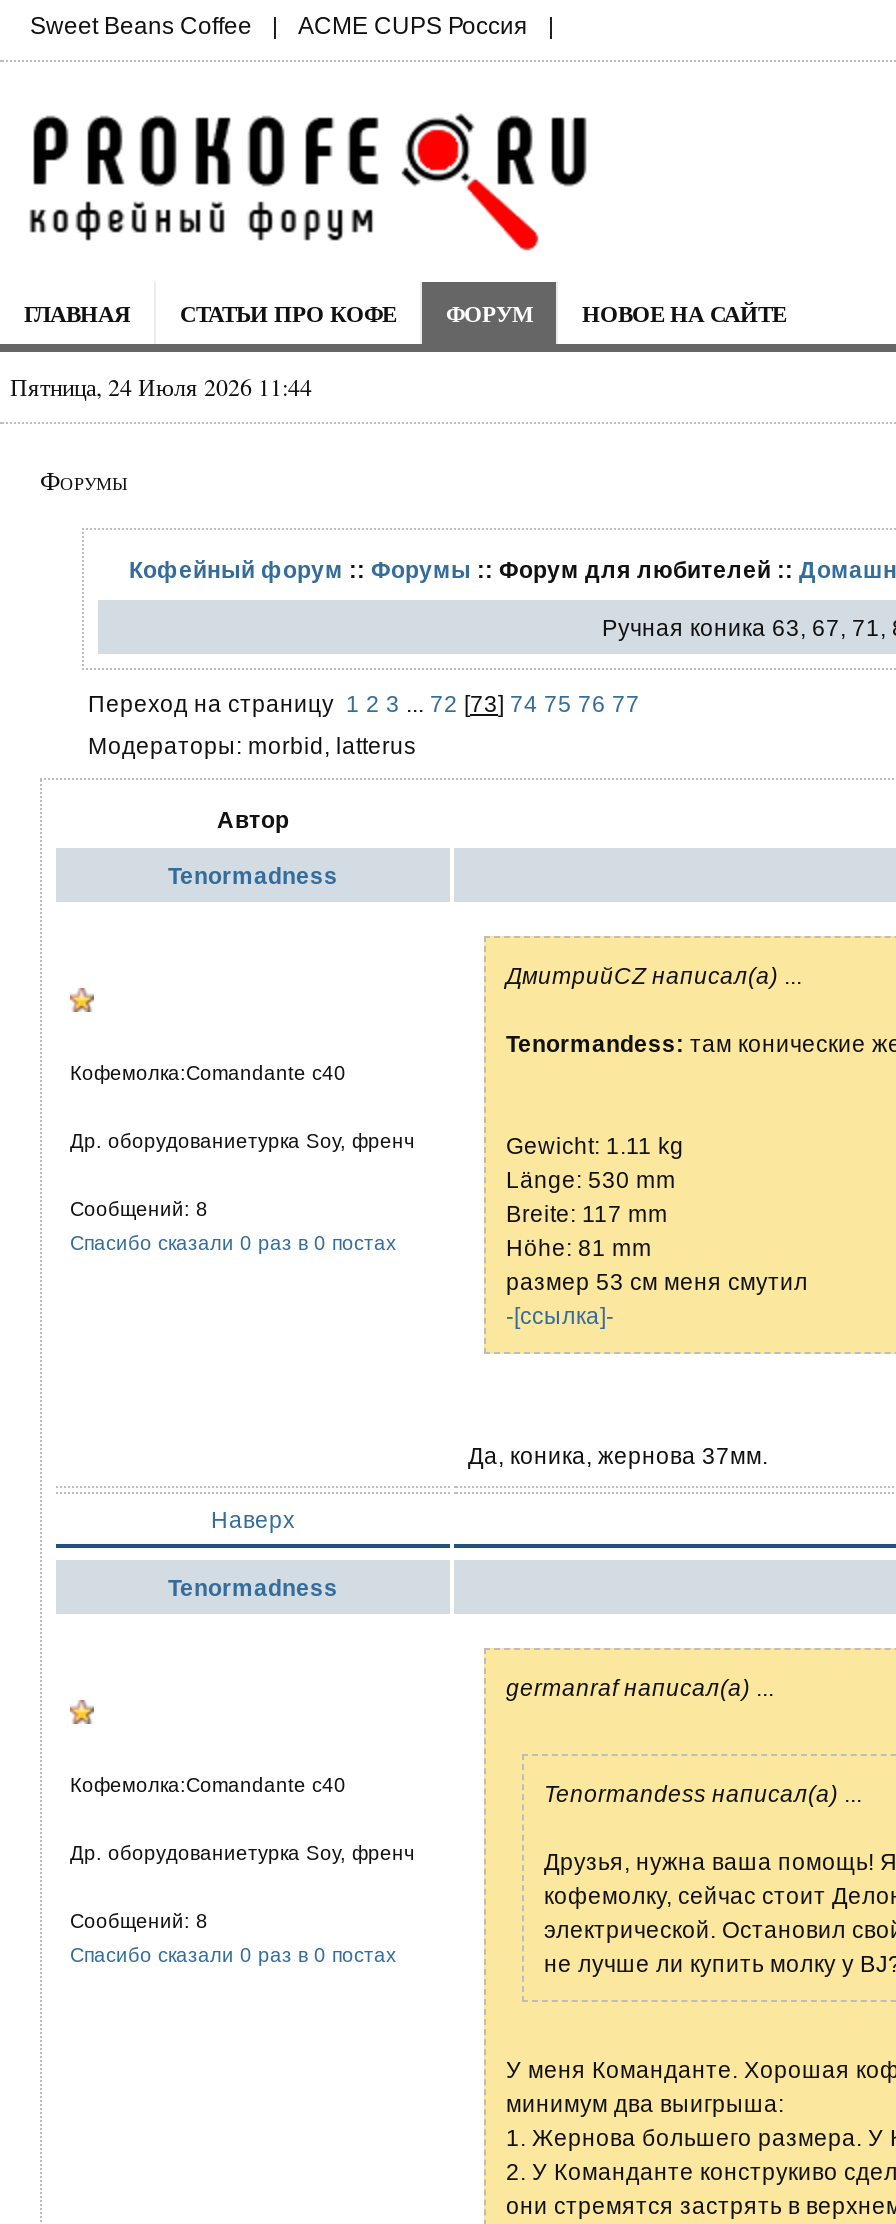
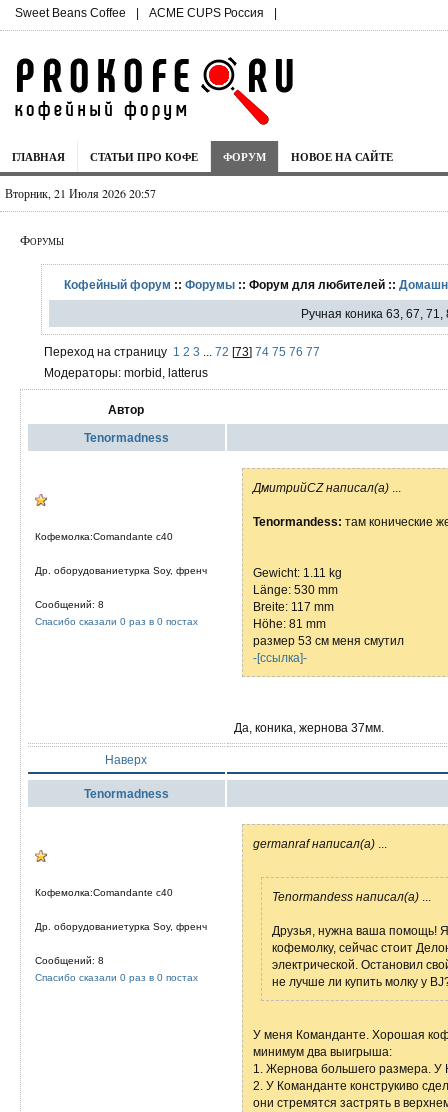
[10,370,312,402] Пятница, 24 Июля 2026 11:44 -> [5,185,156,201] Вторник, 21 Июля 2026 20:57

